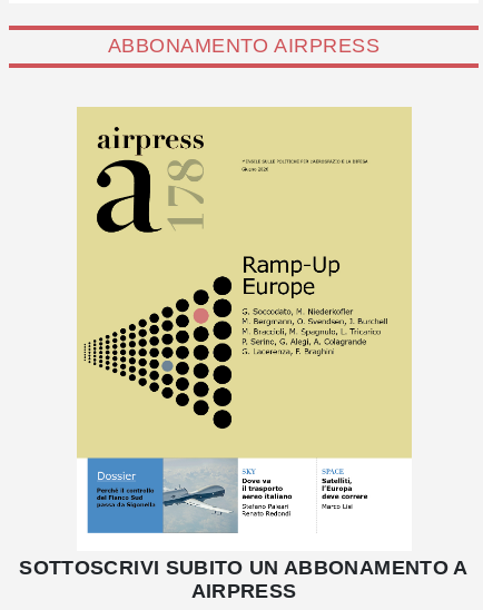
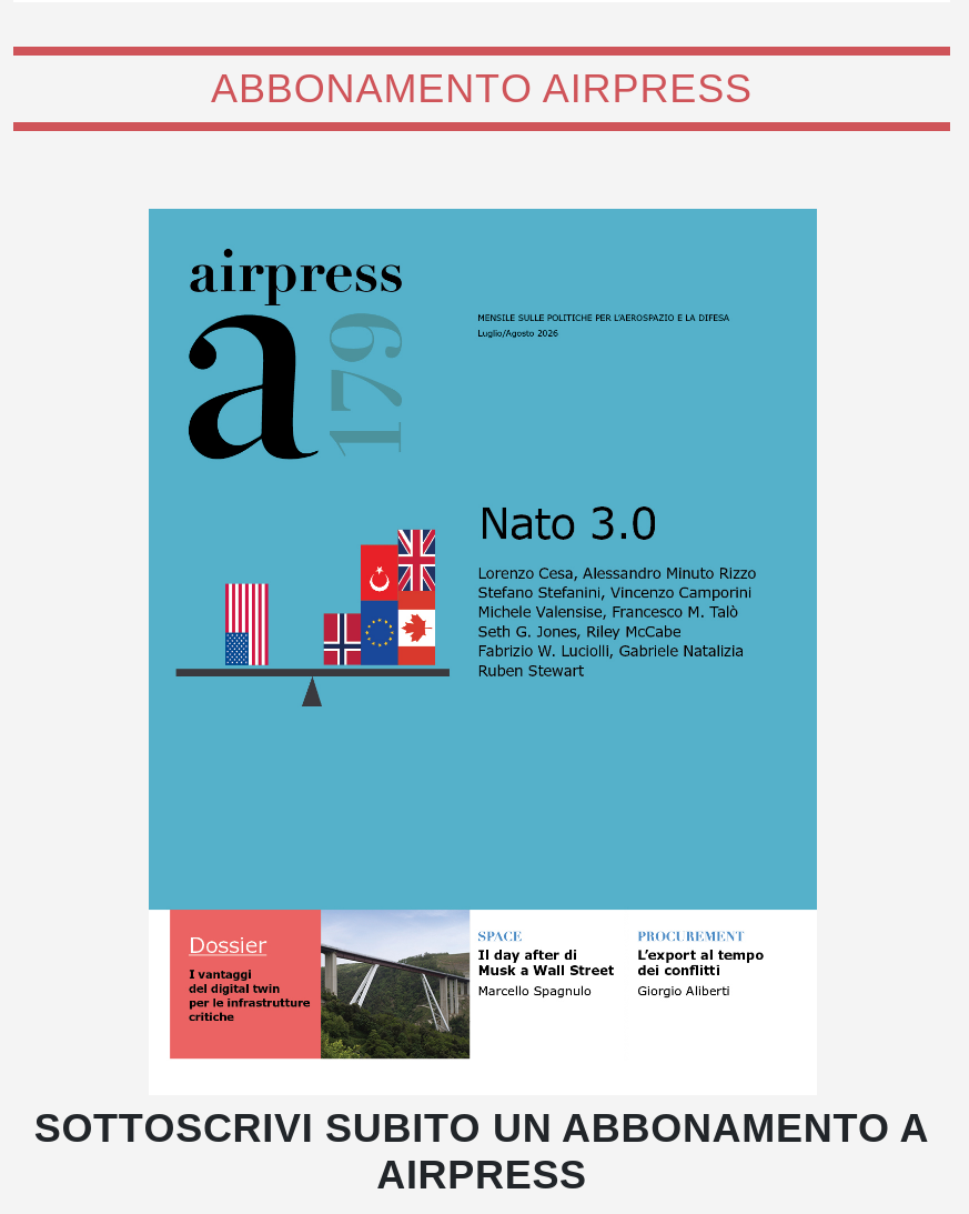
[77,107,412,534] [image] -> [147,208,819,1061] [image]

